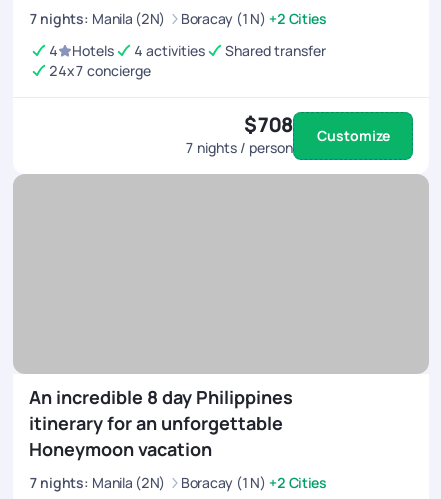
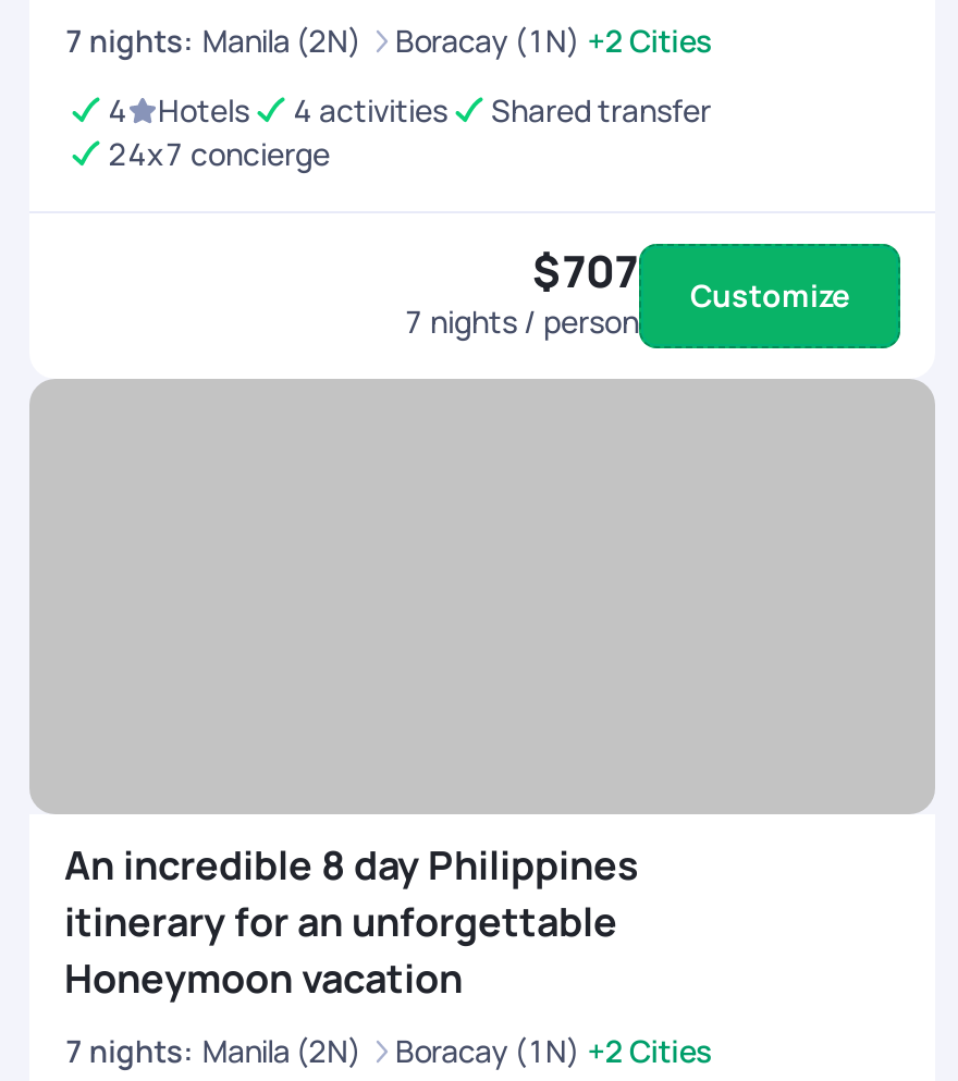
[244,111,389,145] $708 Customize -> [532,242,849,316] $707 Customize

